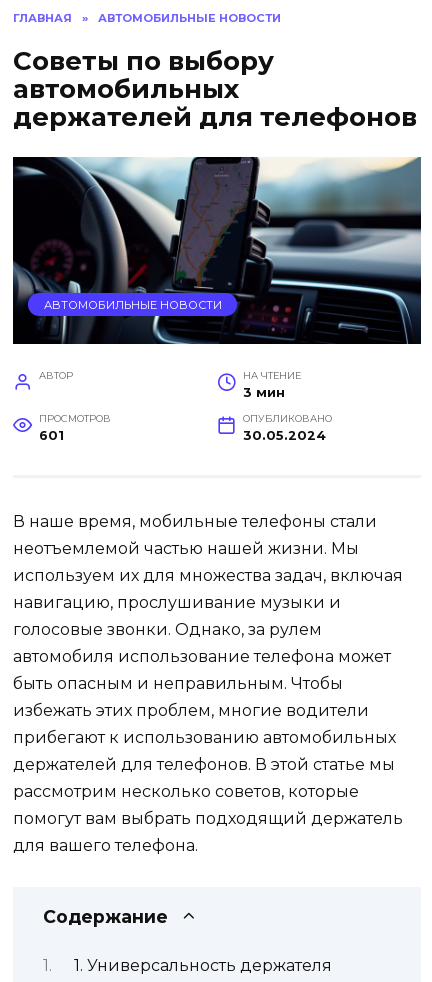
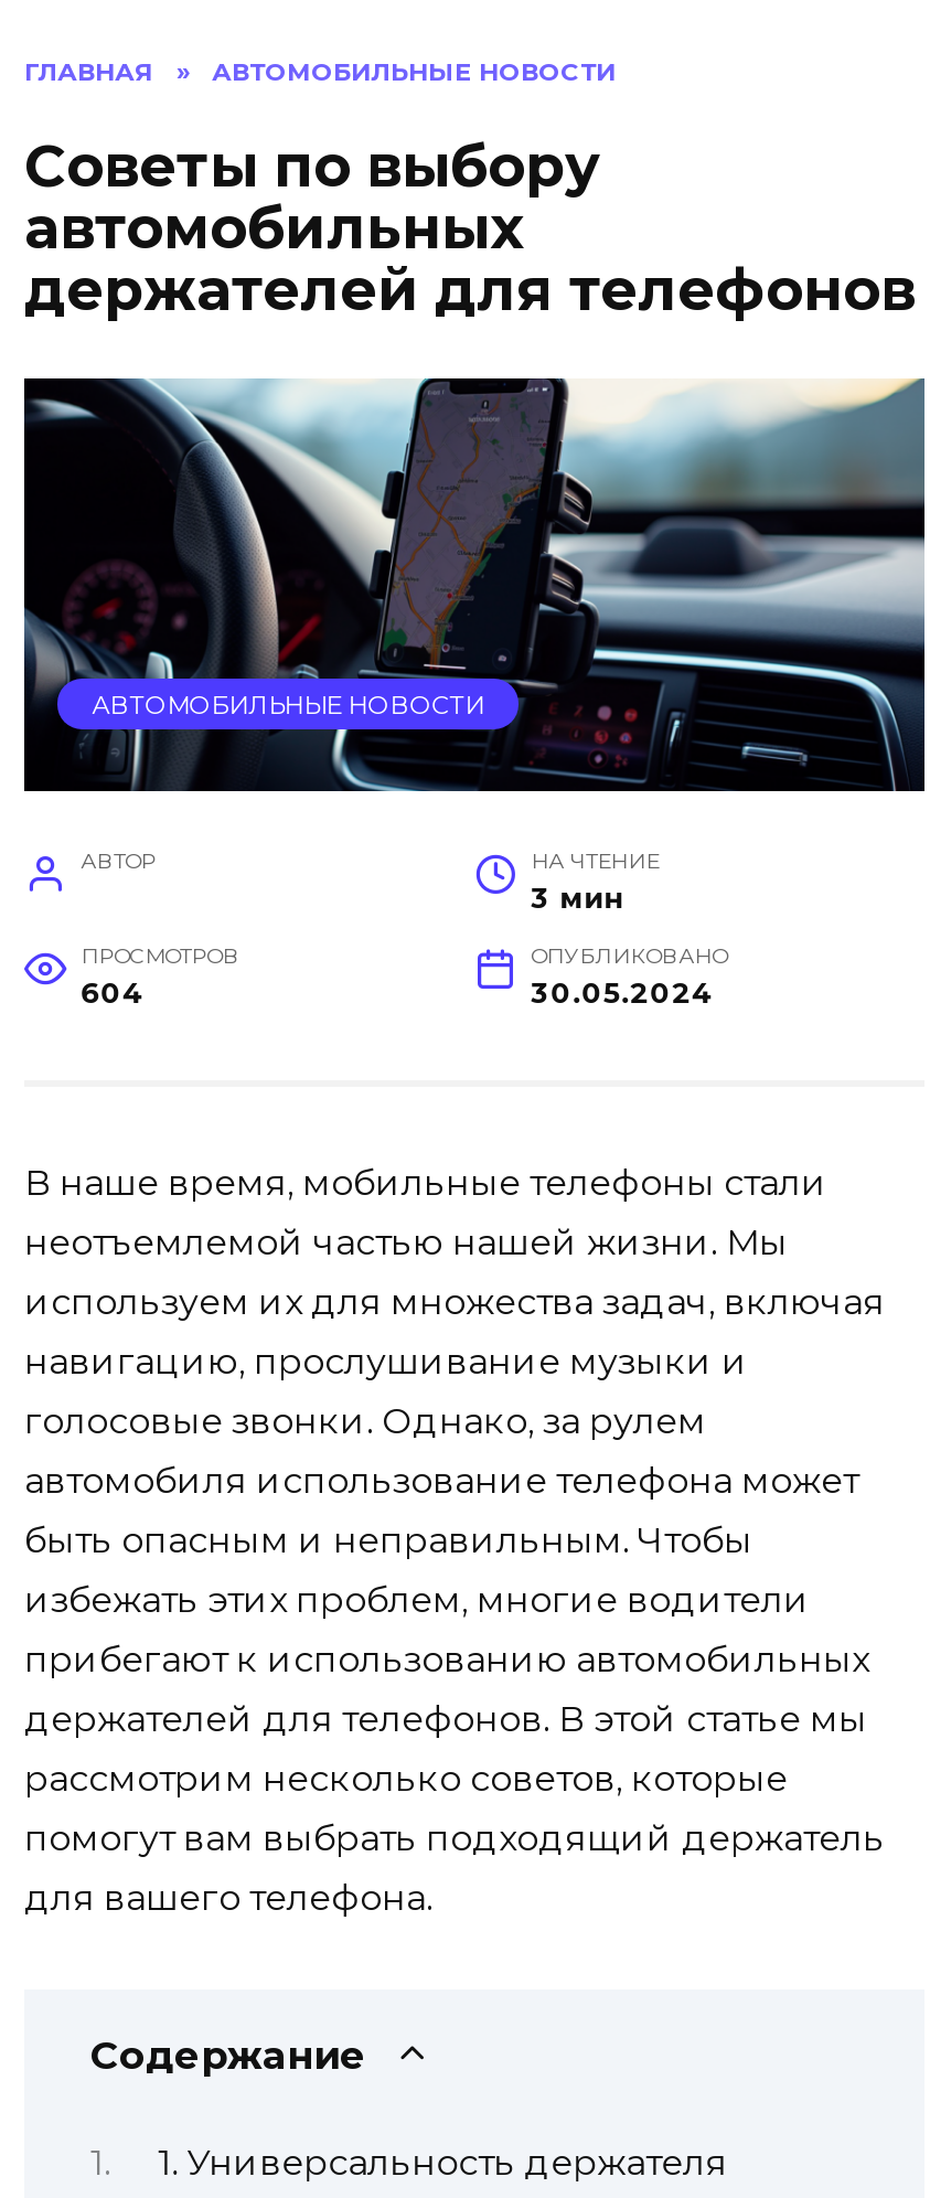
[39,428,64,443] 601 -> [81,977,145,1011] 604

